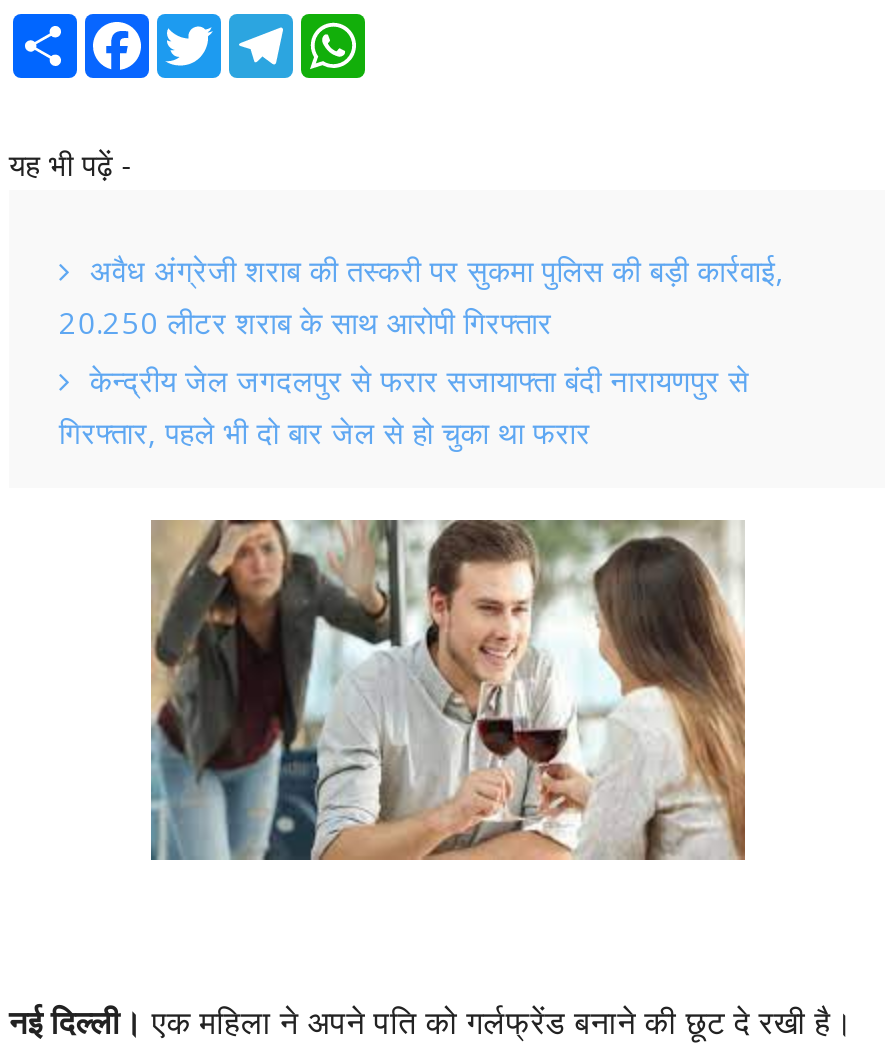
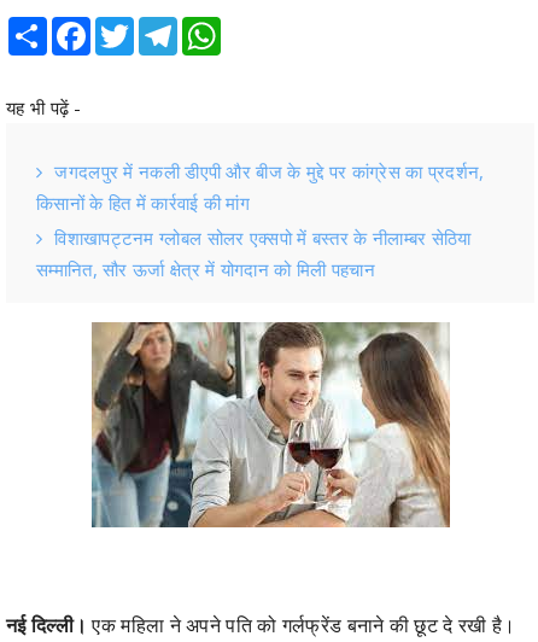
[59,250,784,452] अवैध अंग्रेजी शराब की तस्करी पर सुकमा पुलिस की बड़ी कार्रवाई, | 20.250 लीटर शराब के साथ आरोपी गिरफ्तार | केन्द्रीय जेल जगदलपुर से फरार सजायाफ्ता बंदी नारायणपुर से | गिरफ्तार, पहले भी दो बार जेल से हो चुका था फरार -> [36,159,484,281] जगदलपुर में नकली डीएपी और बीज के मुद्दे पर कांग्रेस का प्रदर्शन, | किसानों के हित में कार्रवाई की मांग | विशाखापट्टनम ग्लोबल सोलर एक्सपो में बस्तर के नीलाम्बर सेठिया | सम्मानित, सौर ऊर्जा क्षेत्र में योगदान को मिली पहचान

